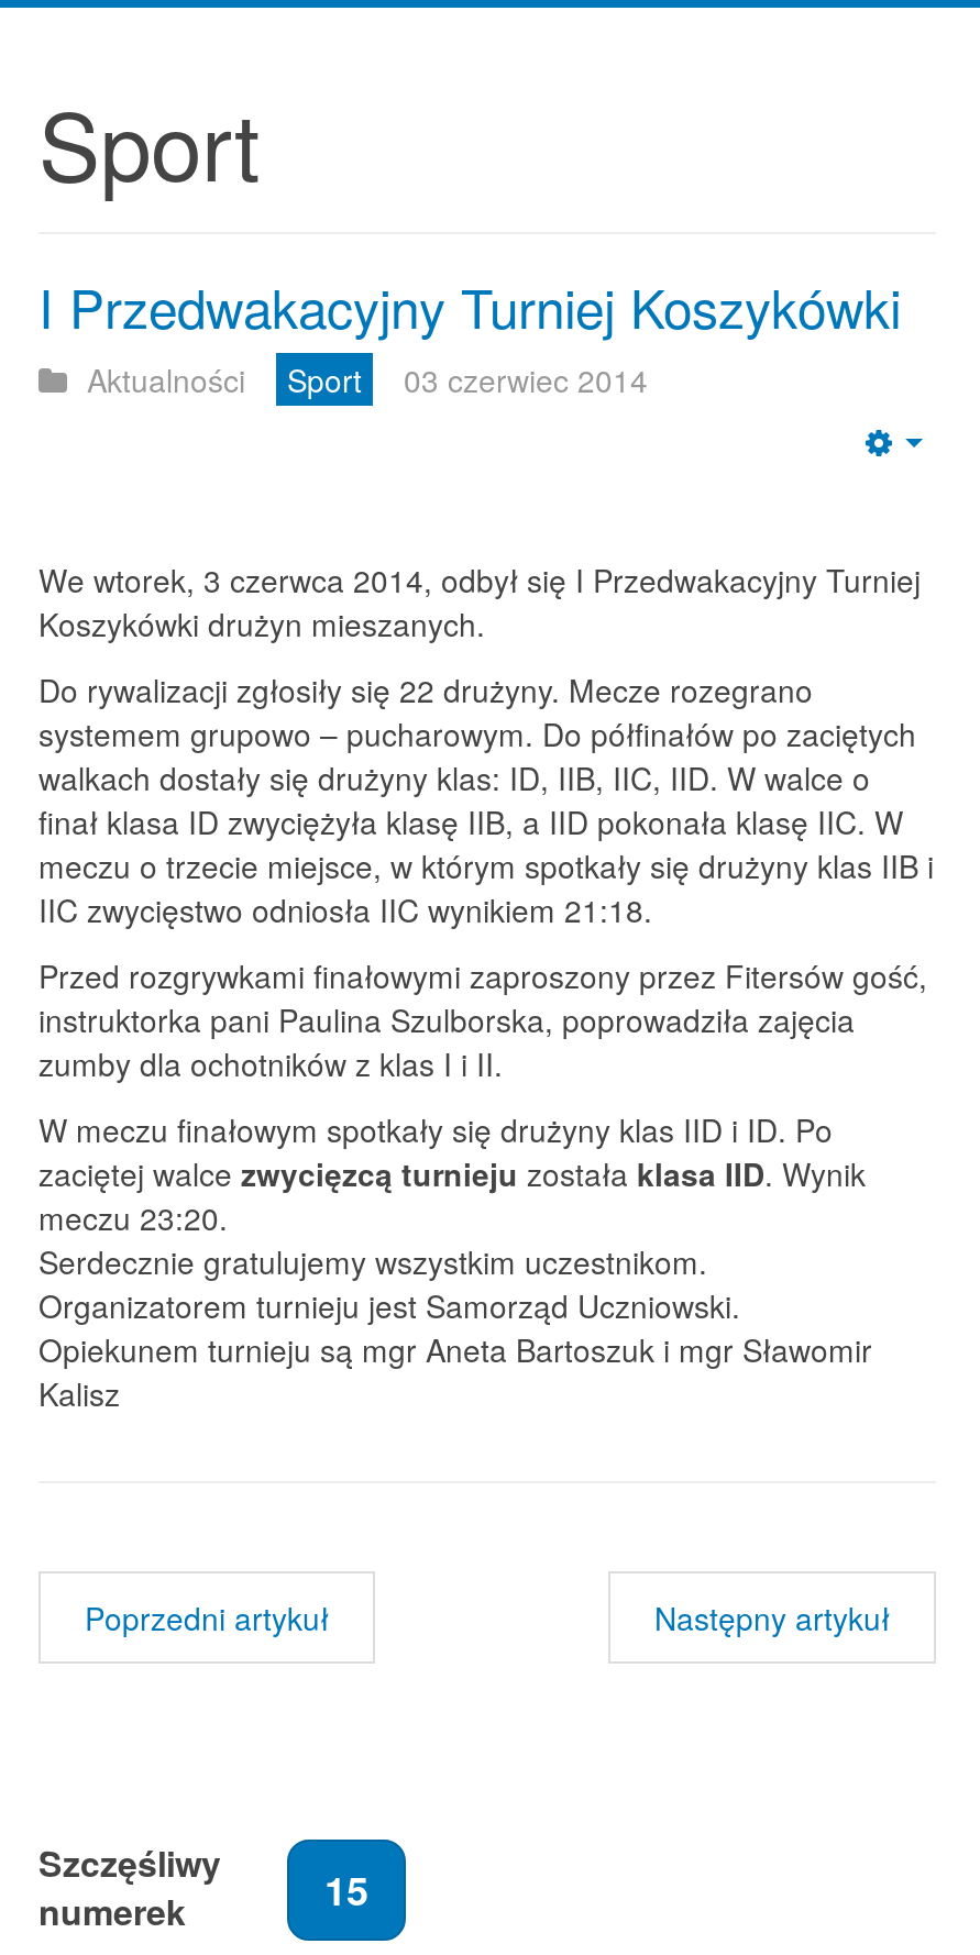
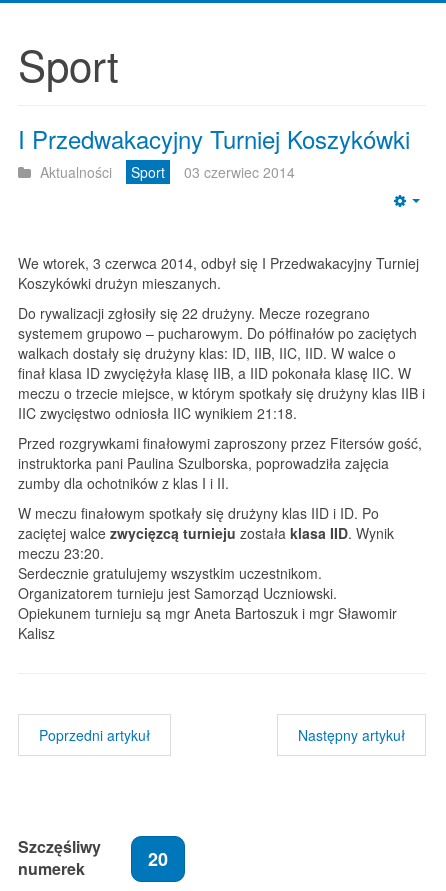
[324,1862,368,1919] 15 -> [148,846,168,872] 20

